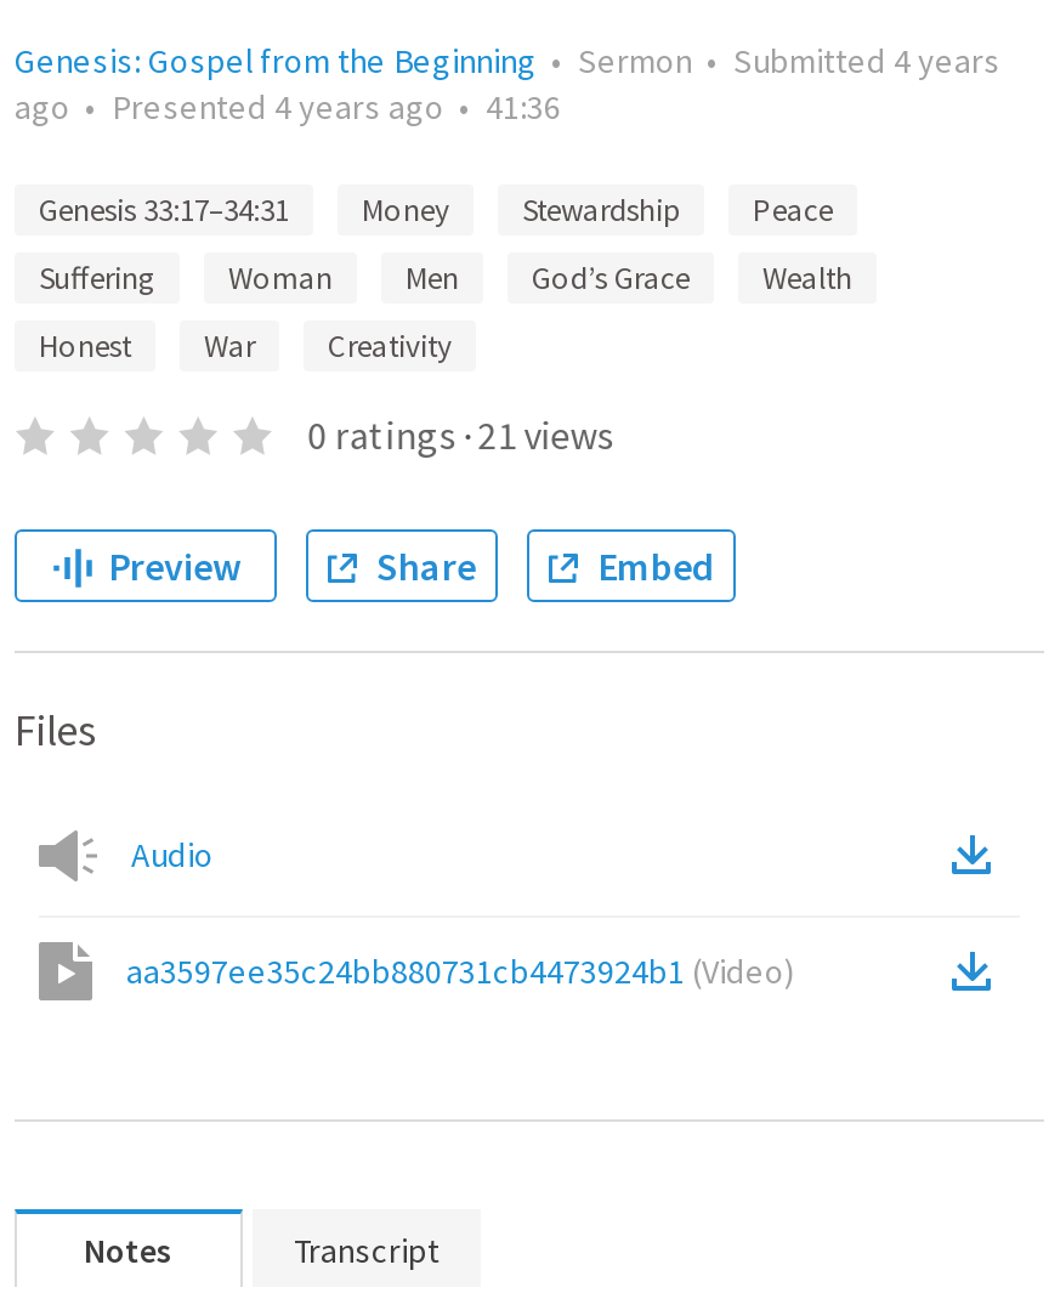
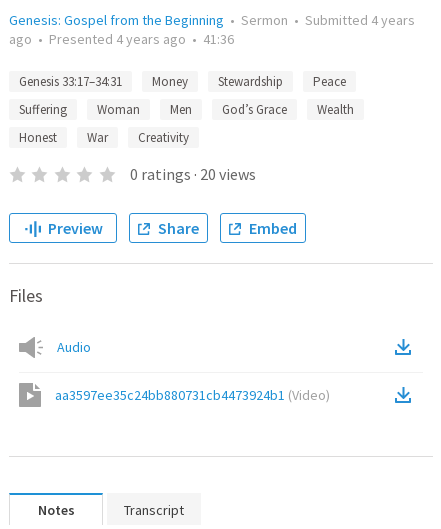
[308,410,614,459] 0 ratings · 21 views -> [130,164,256,184] 0 ratings · 20 views

